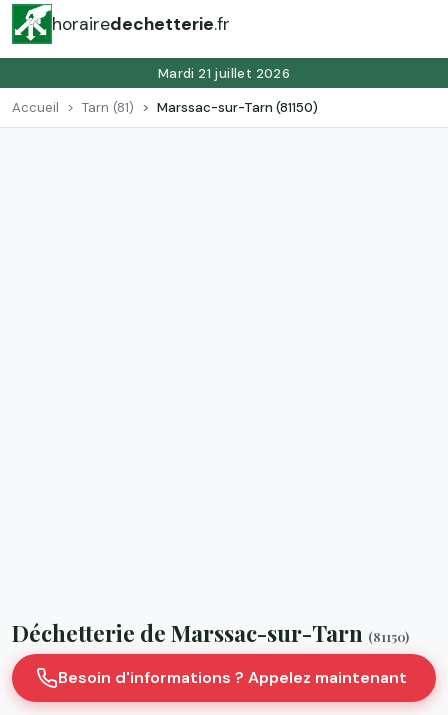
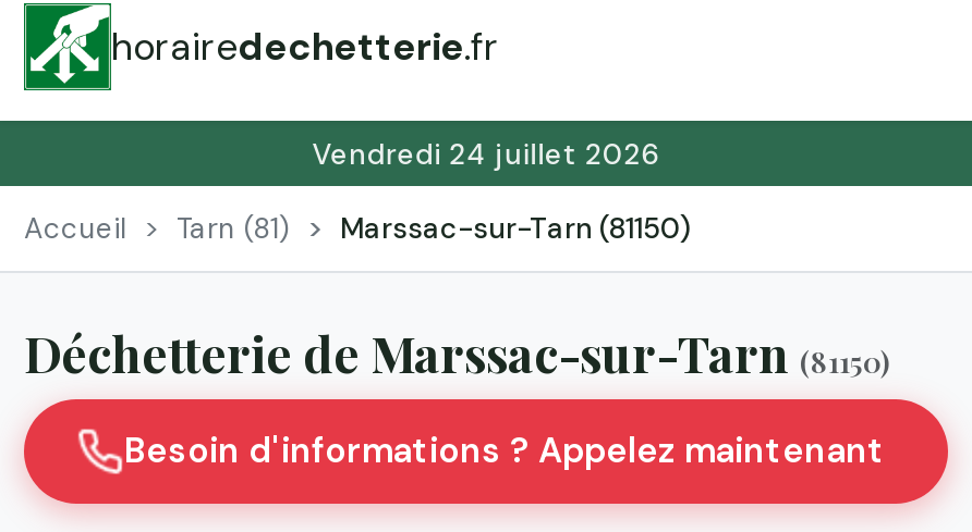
[158,65,290,82] Mardi 21 juillet 2026 -> [312,136,660,173] Vendredi 24 juillet 2026

